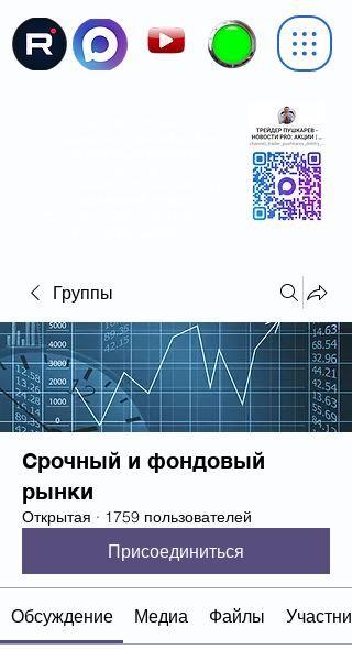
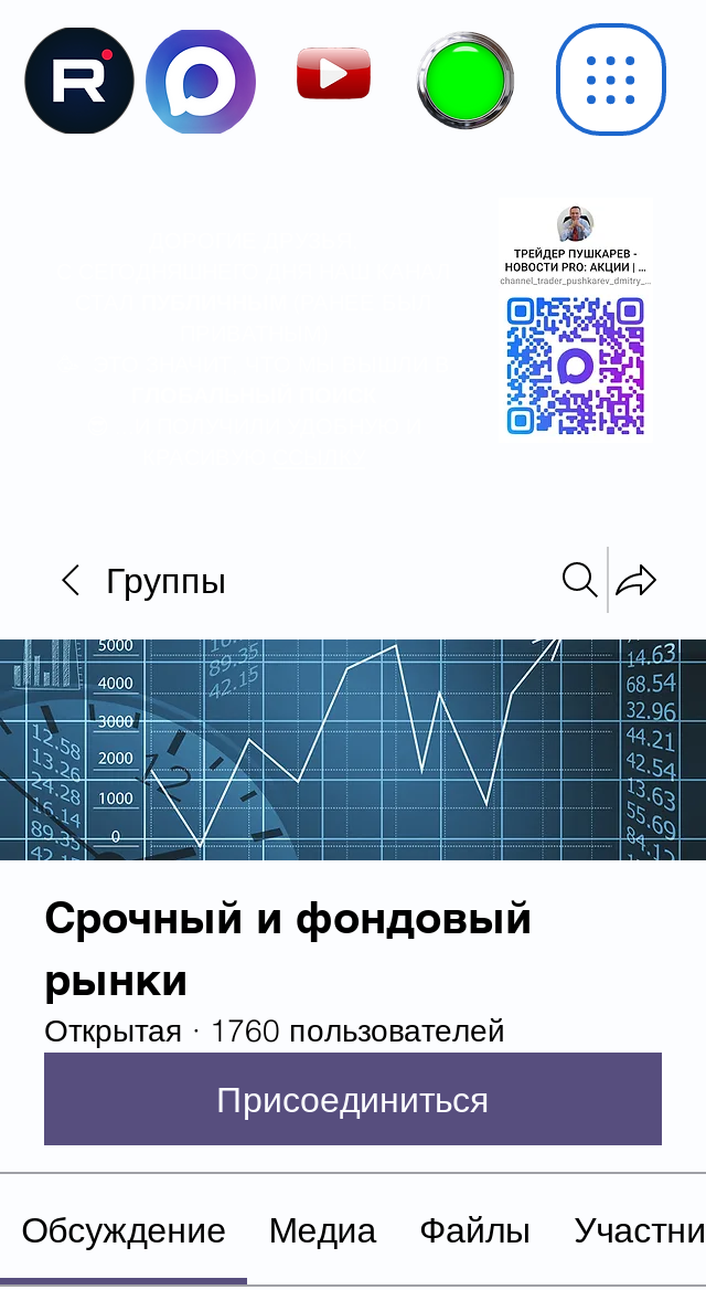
[22,507,252,527] Открытая · 1759 пользователей -> [44,1011,505,1050] Открытая · 1760 пользователей

